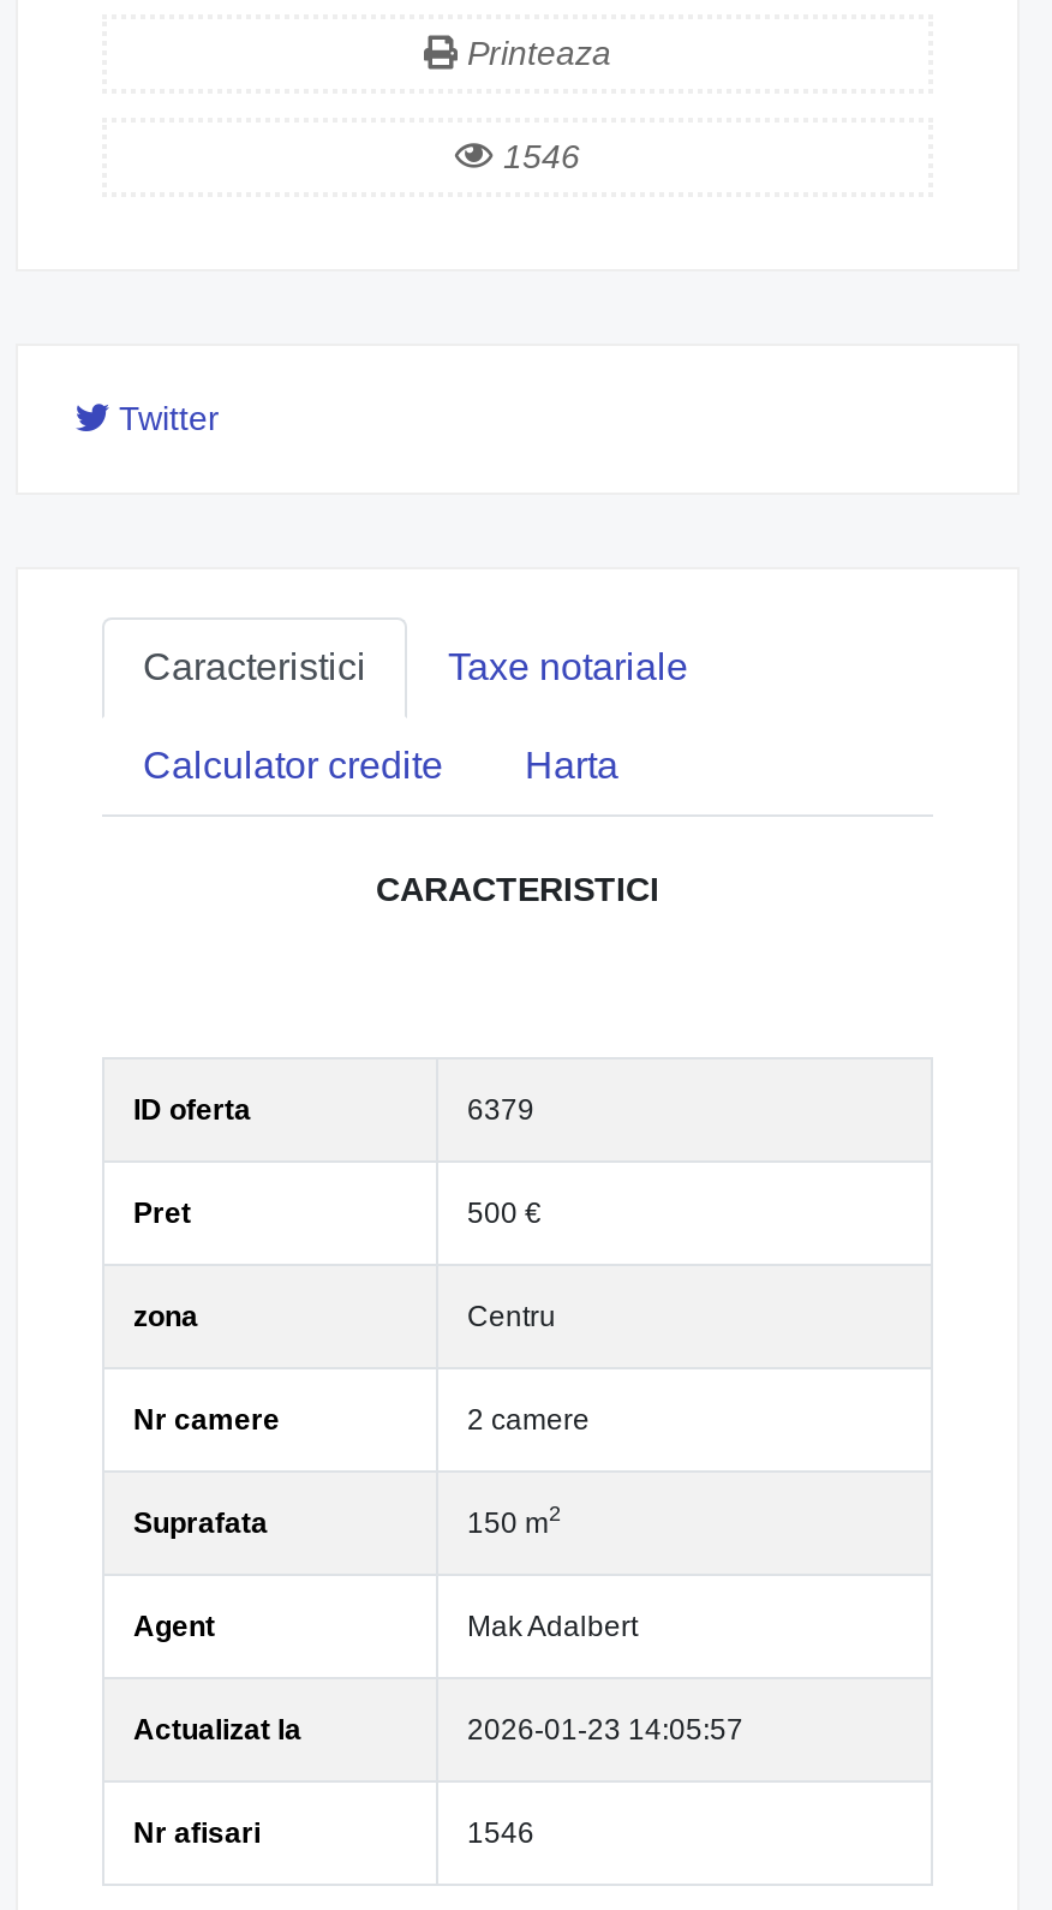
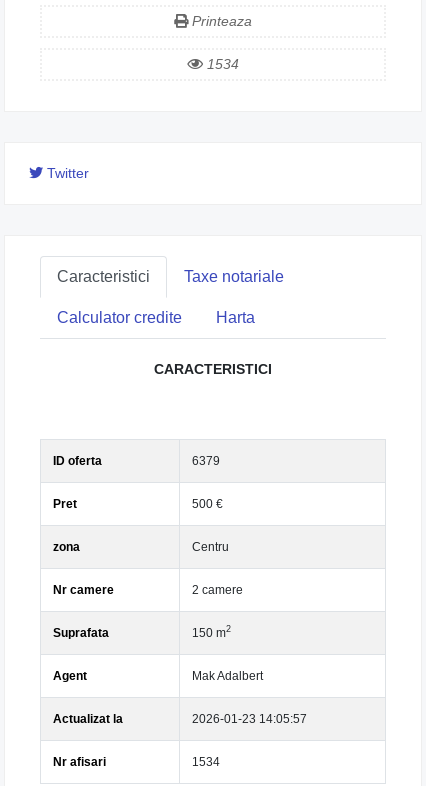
[494,137,580,175] 1546 -> [203,56,239,72] 1534
[467,1816,534,1850] 1546 -> [192,755,220,769] 1534

